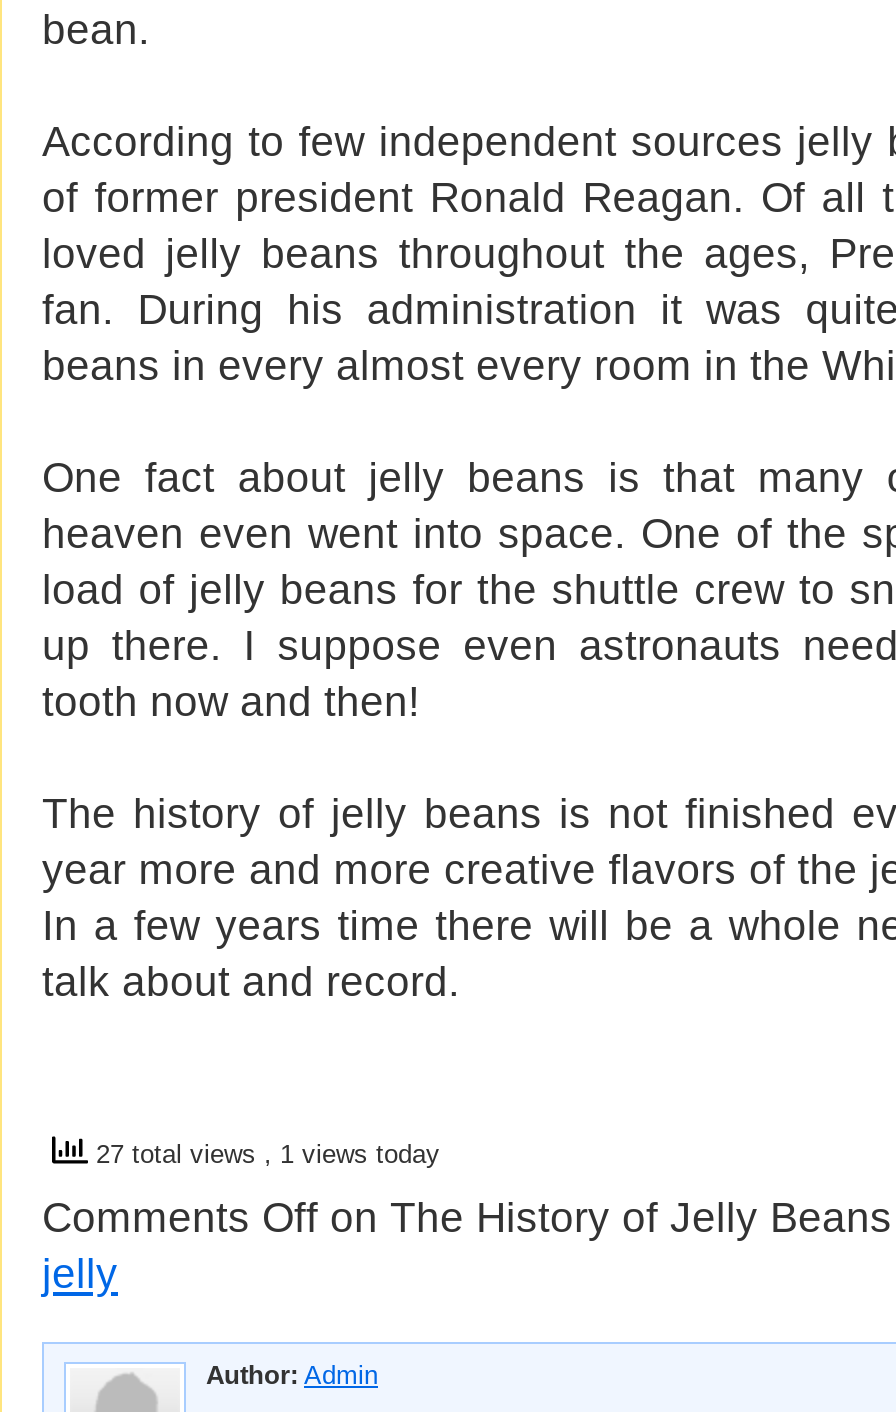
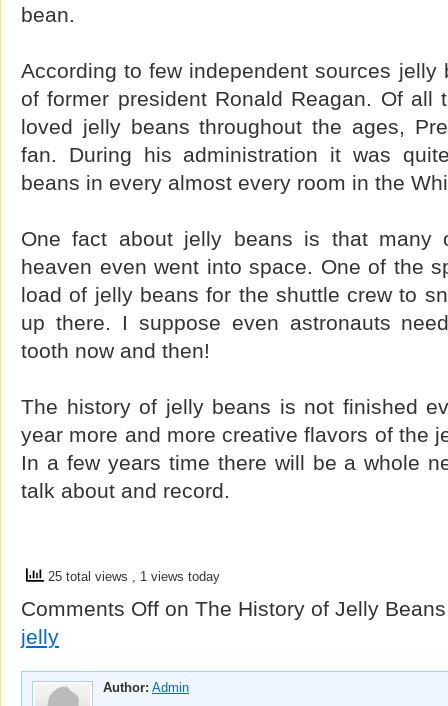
[88,1139,440,1169] 27 total views, 1 views today -> [44,569,220,584] 25 total views, 1 views today

